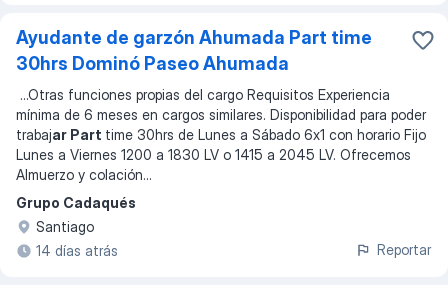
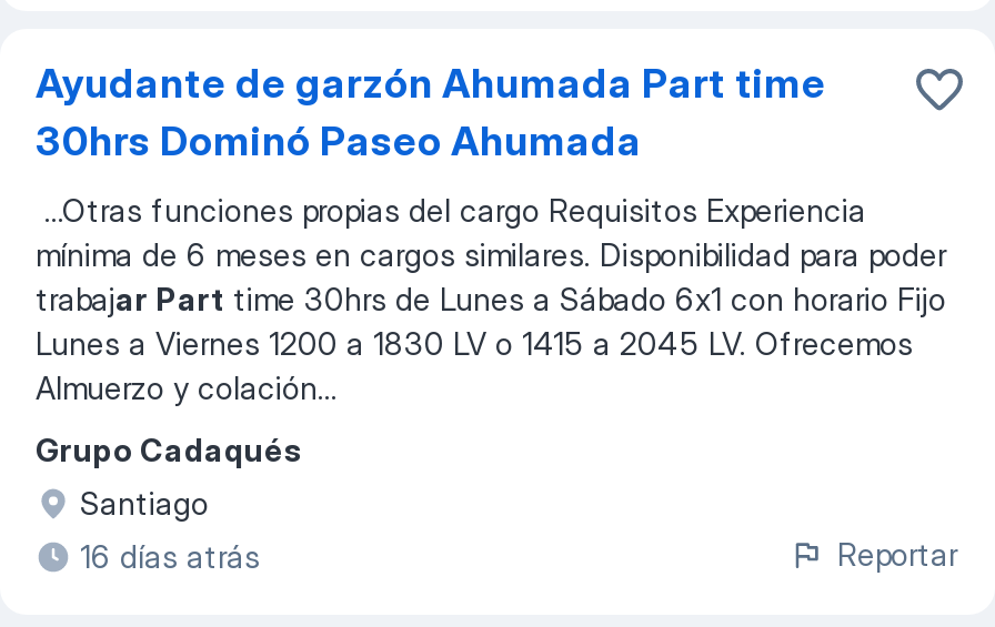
[36,242,118,259] 14 días atrás -> [80,537,260,575] 16 días atrás

